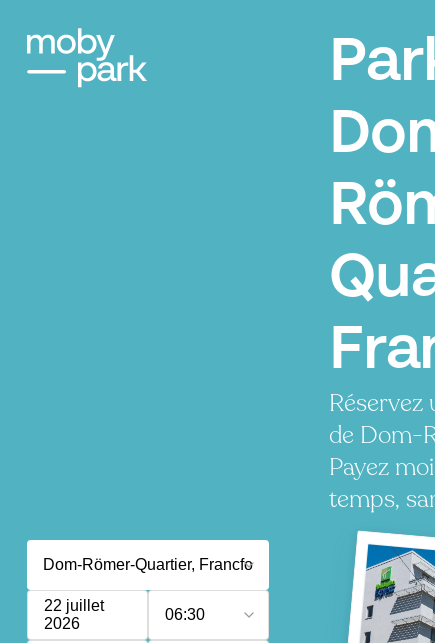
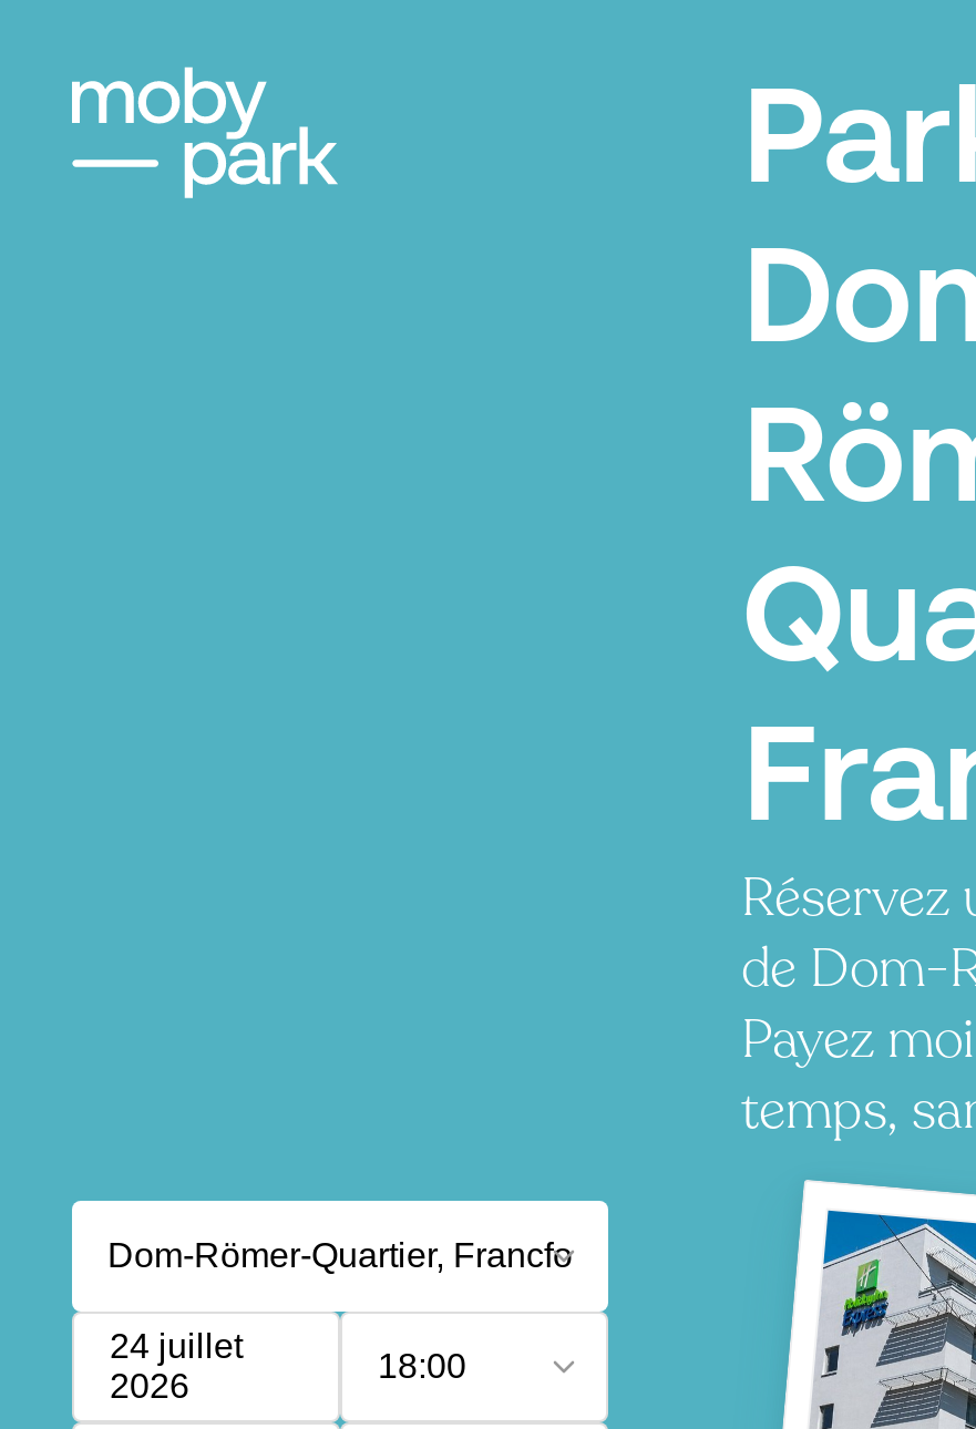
[44,597,104,614] 22 juillet -> [110,1327,243,1365] 24 juillet
[165,606,205,623] 06:30 -> [378,1347,466,1385] 18:00

